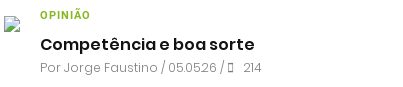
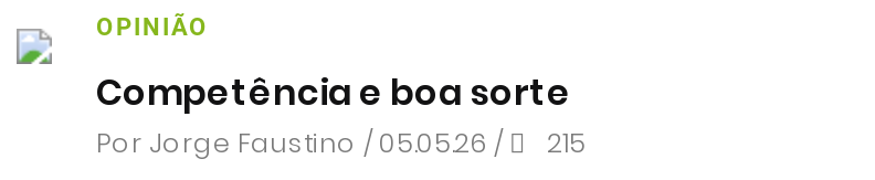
[40,59,262,76] Por Jorge Faustino / 05.05.26 / 214 -> [96,124,587,161] Por Jorge Faustino / 05.05.26 / 215

